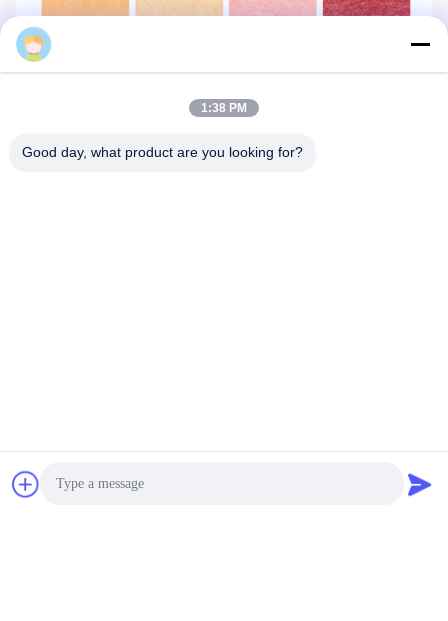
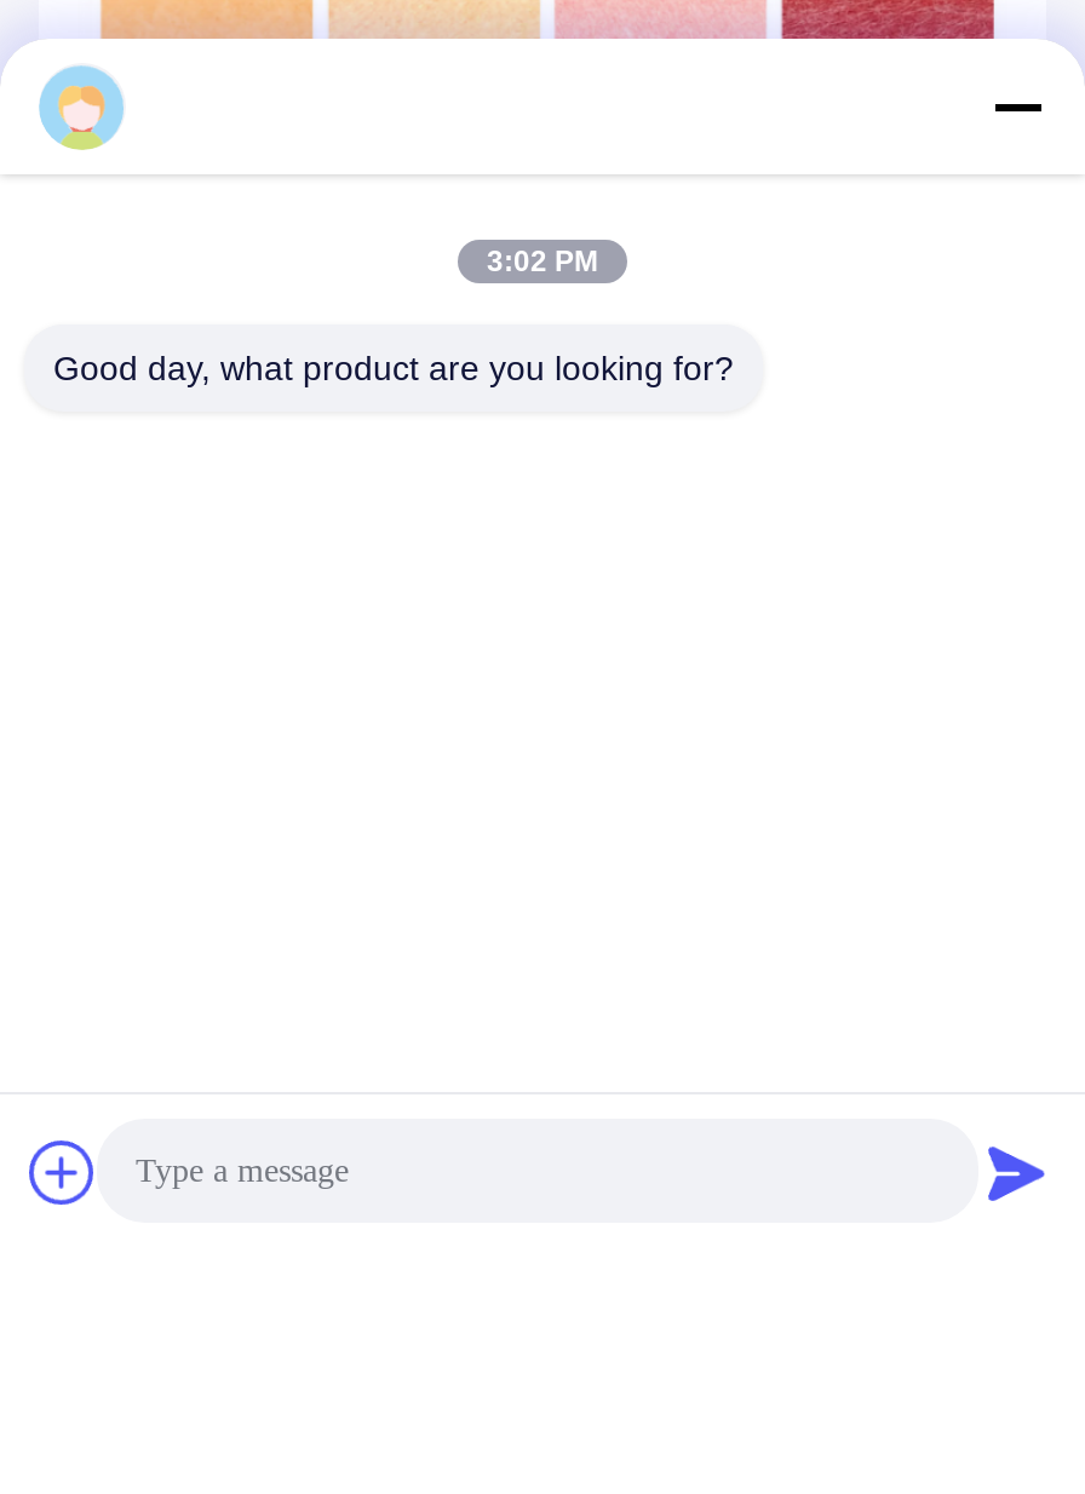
[201,101,247,115] 1:38 PM -> [487,245,598,278] 3:02 PM

